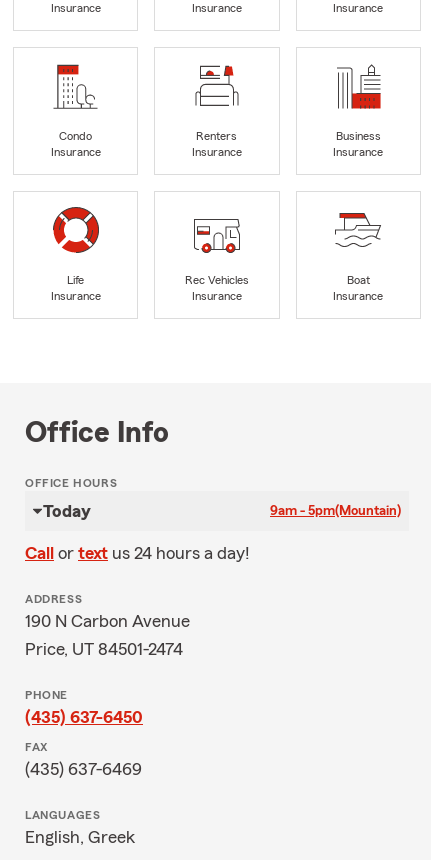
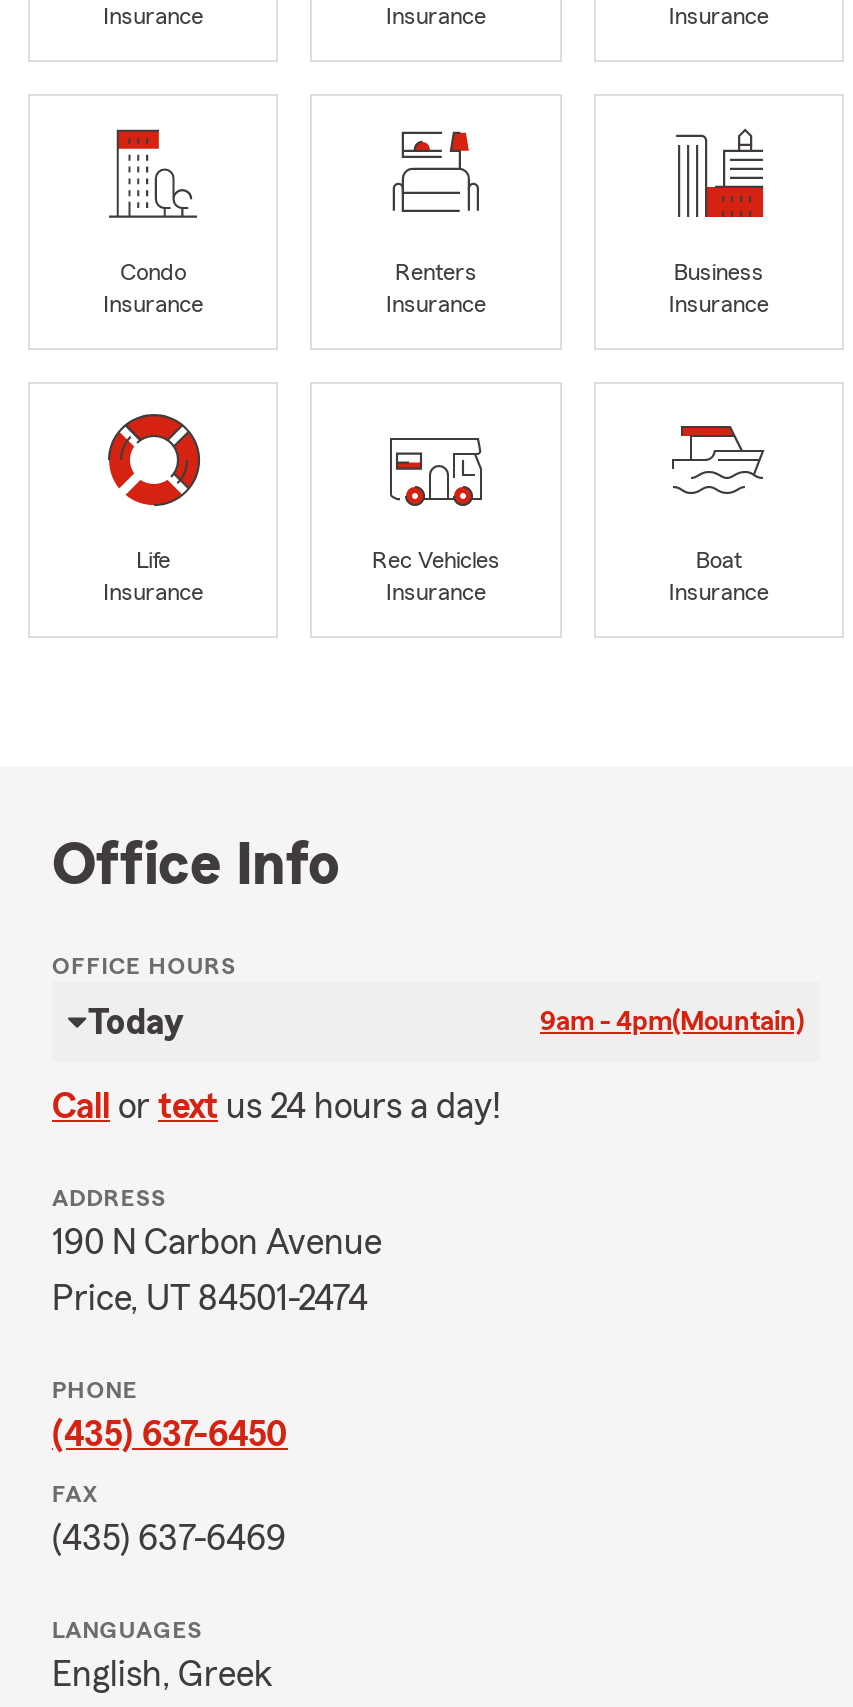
[270,504,401,518] 9am - 5pm(Mountain) -> [540,1008,804,1036] 9am - 4pm(Mountain)

